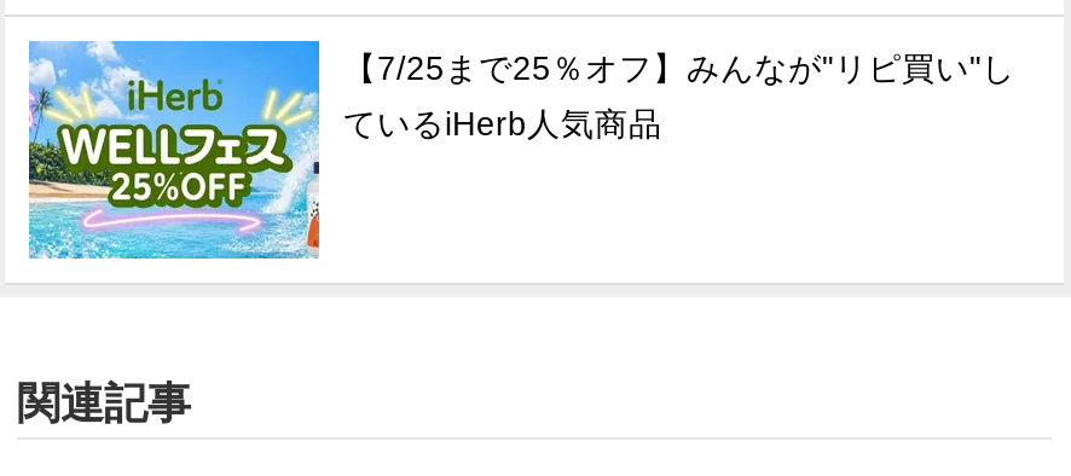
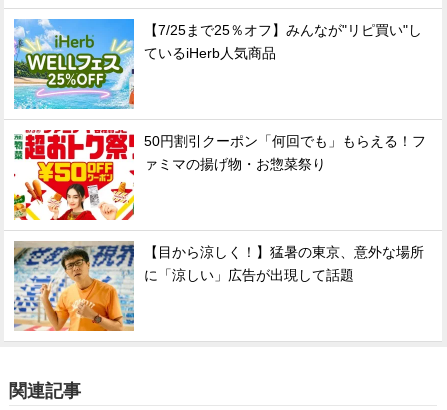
none -> [13,129,426,221] [image] | 50円割引クーポン「何回でも」もらえる！フ | ァミマの揚げ物・お惣菜祭り
none -> [13,240,424,332] [image] | 【目から涼しく！】猛暑の東京、意外な場所 | に「涼しい」広告が出現して話題

